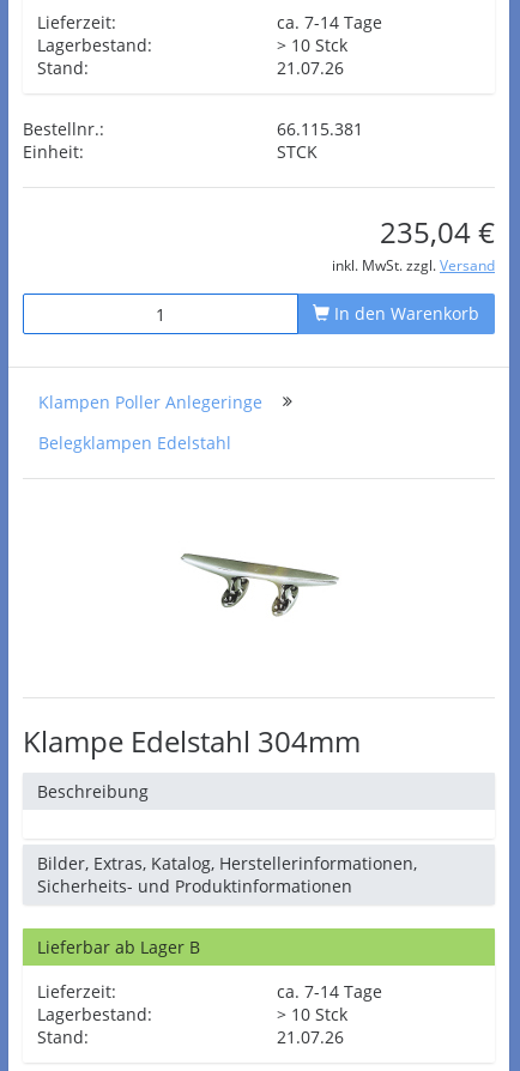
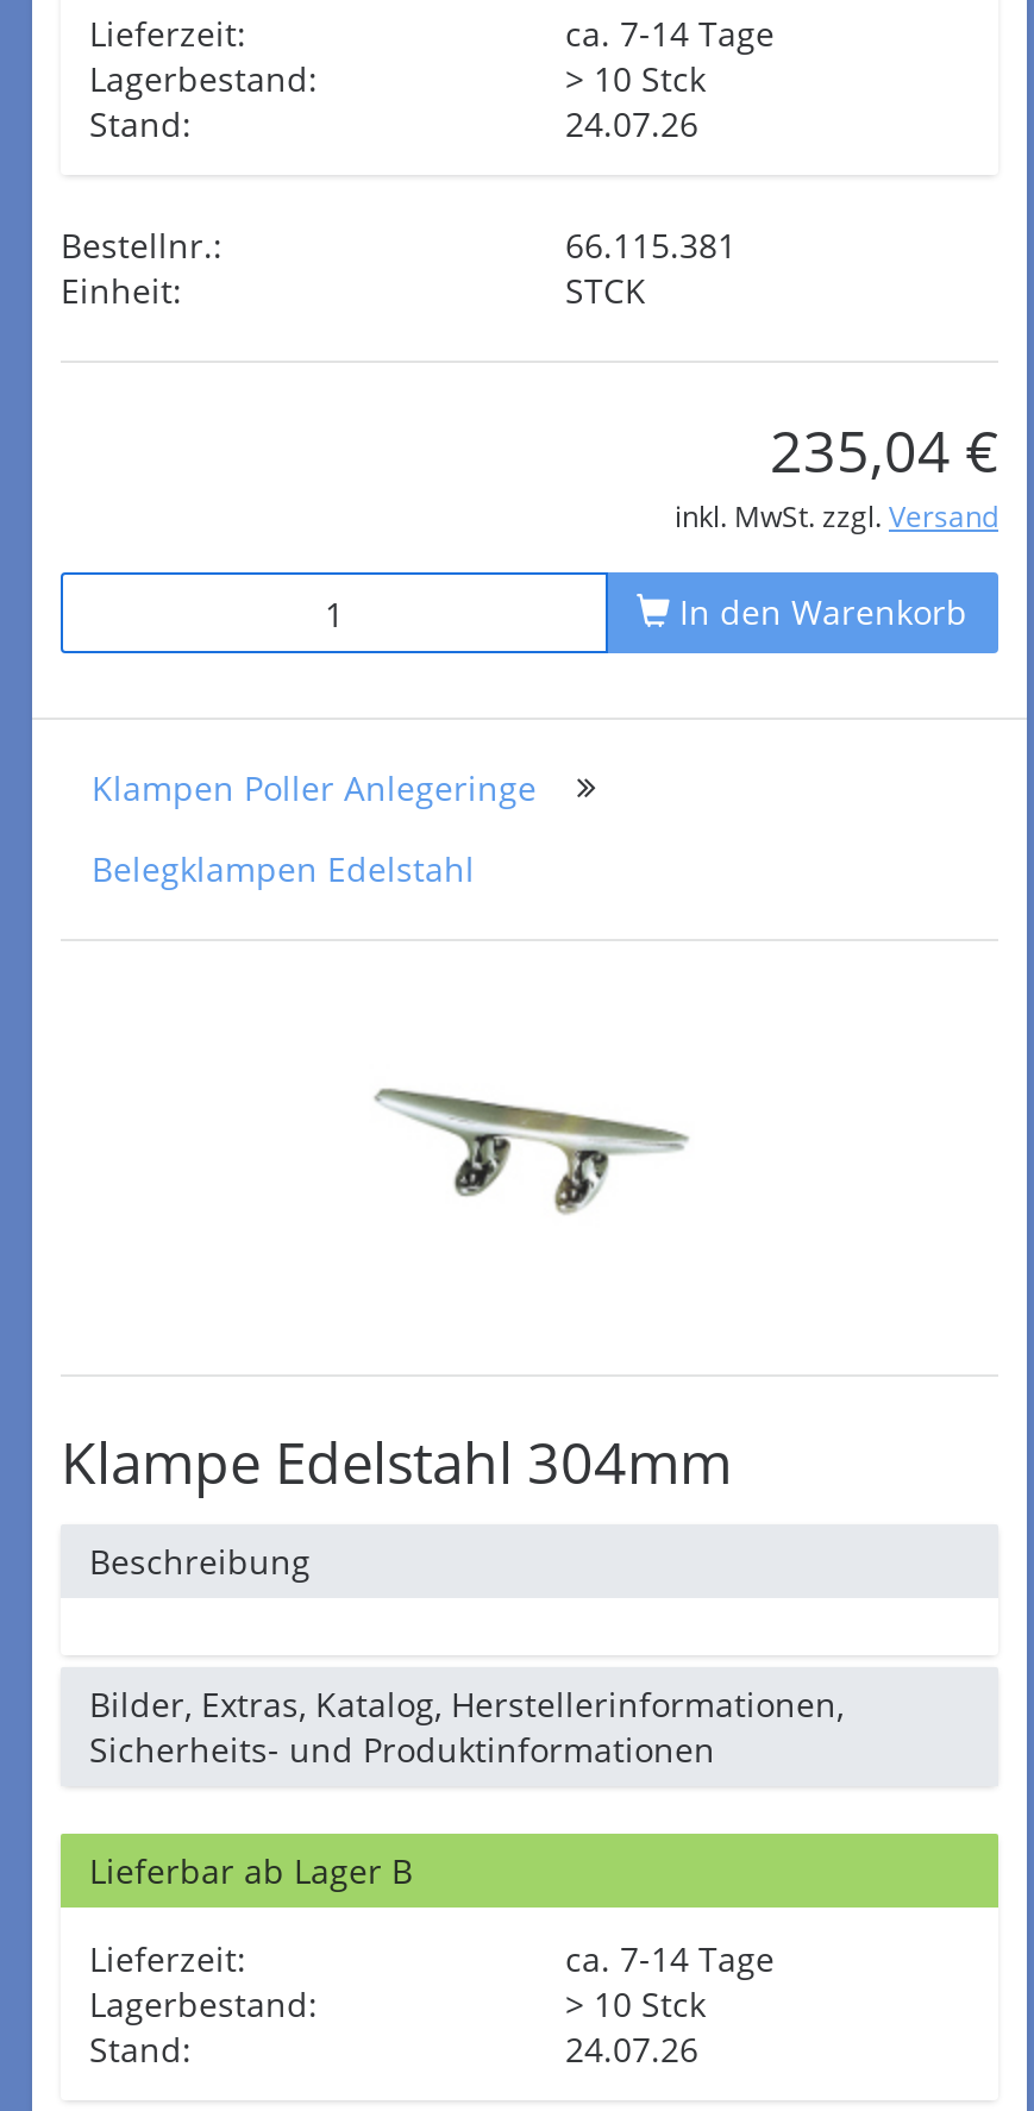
[277,56,344,79] 21.07.26 -> [565,101,698,146] 24.07.26
[277,1025,344,1048] 21.07.26 -> [565,2027,698,2072] 24.07.26

